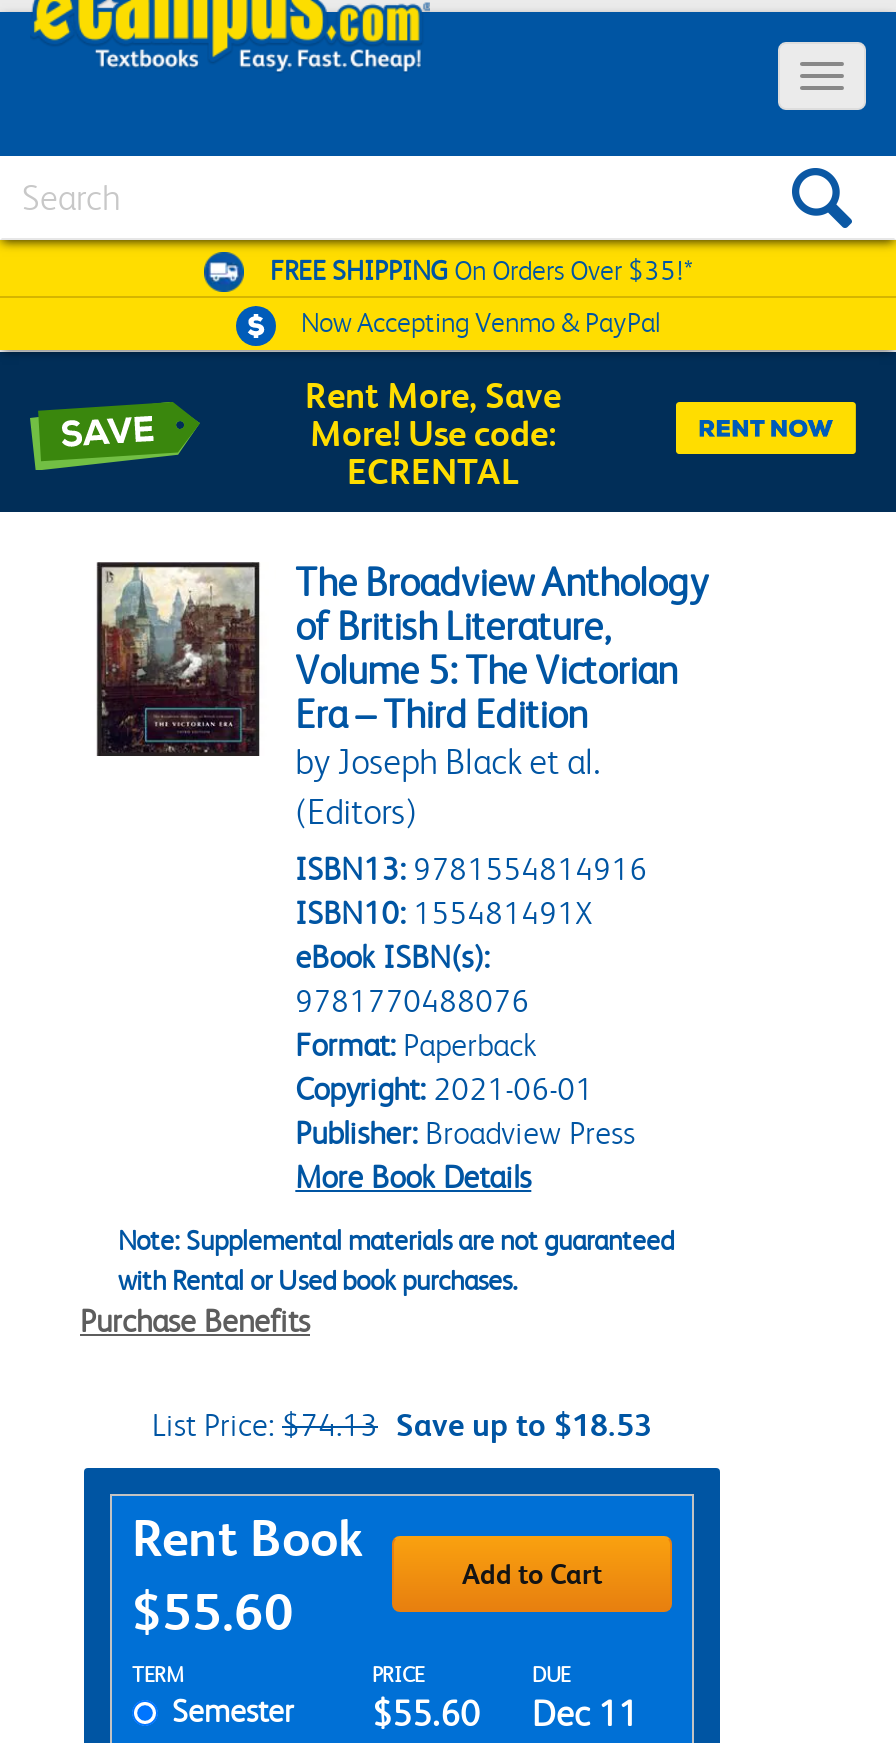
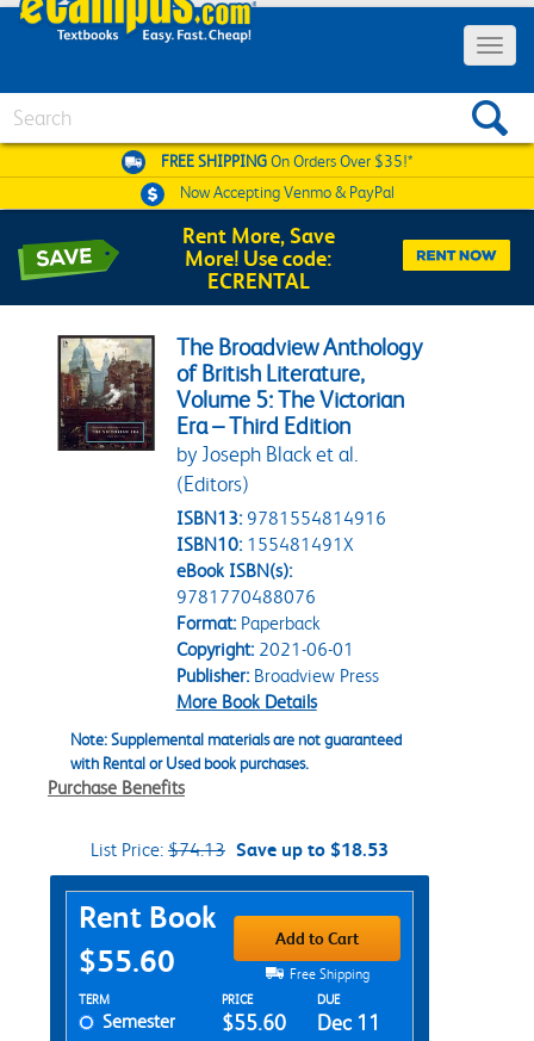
none -> [285,966,369,982] Free Shipping

